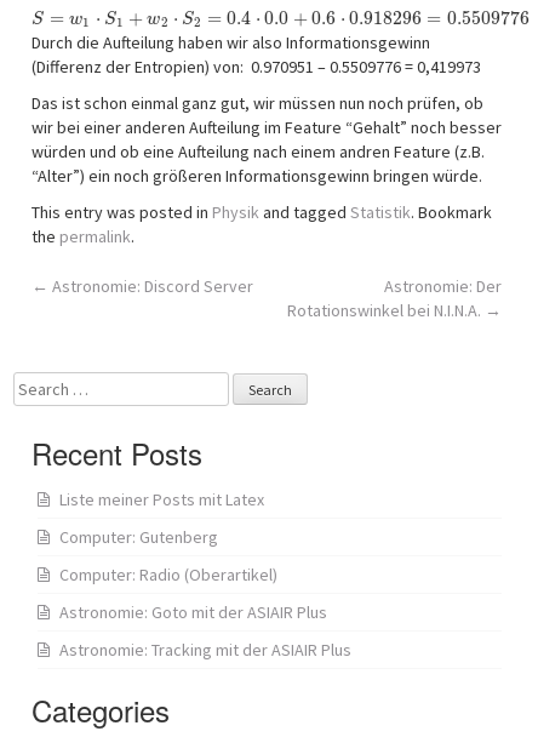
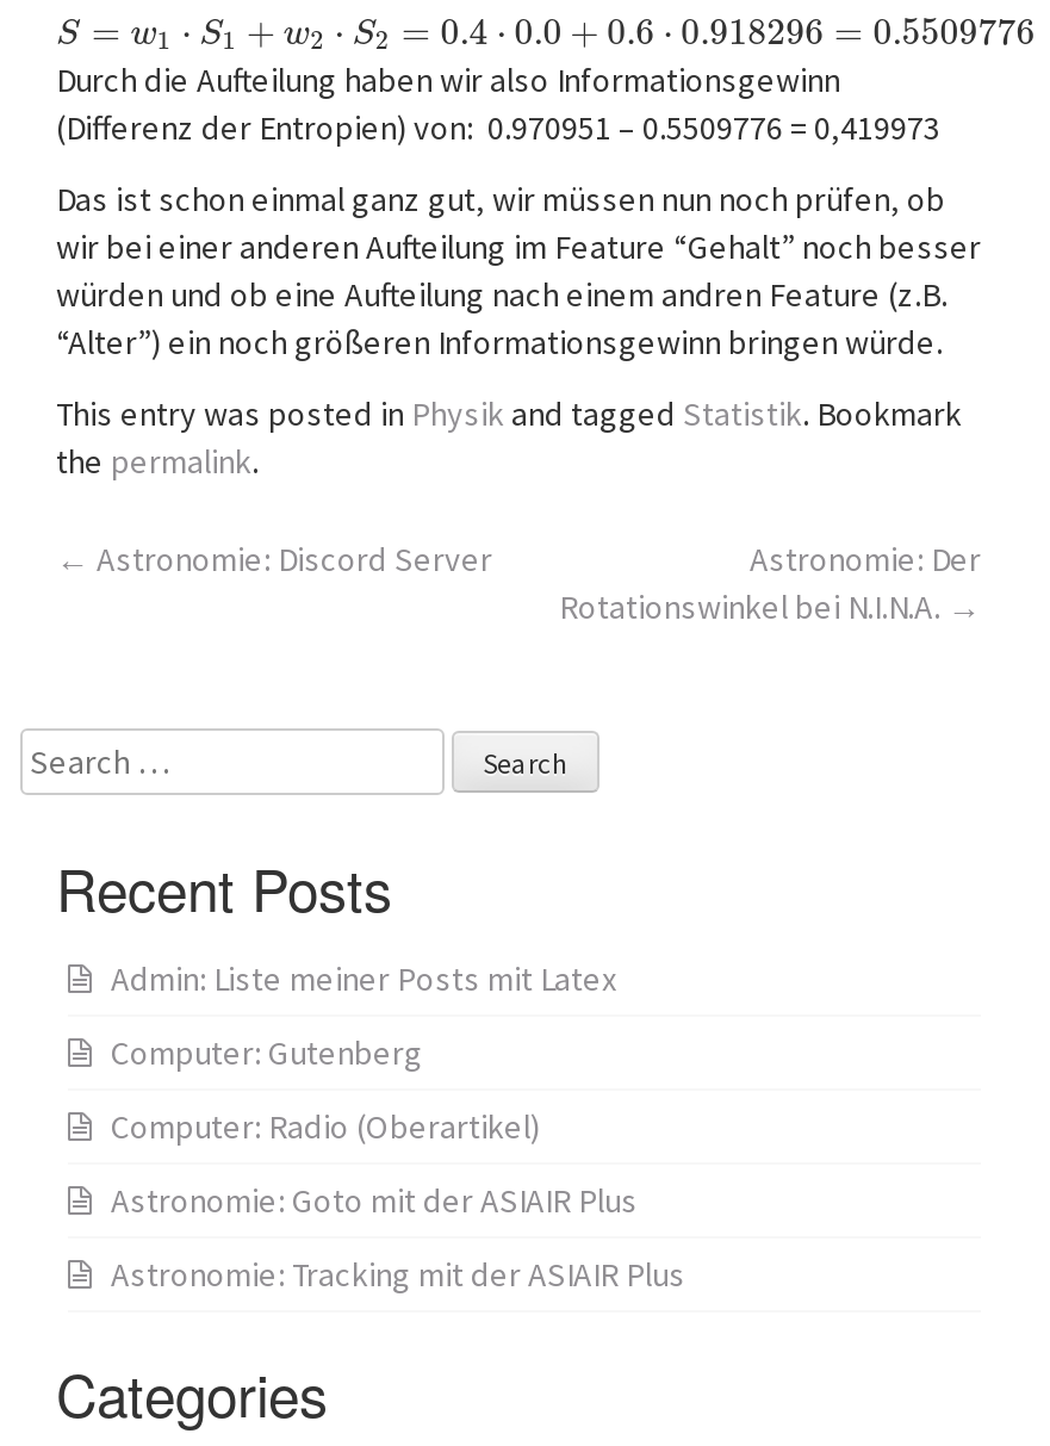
[59,489,264,510] Liste meiner Posts mit Latex -> [111,957,616,1000] Admin: Liste meiner Posts mit Latex

